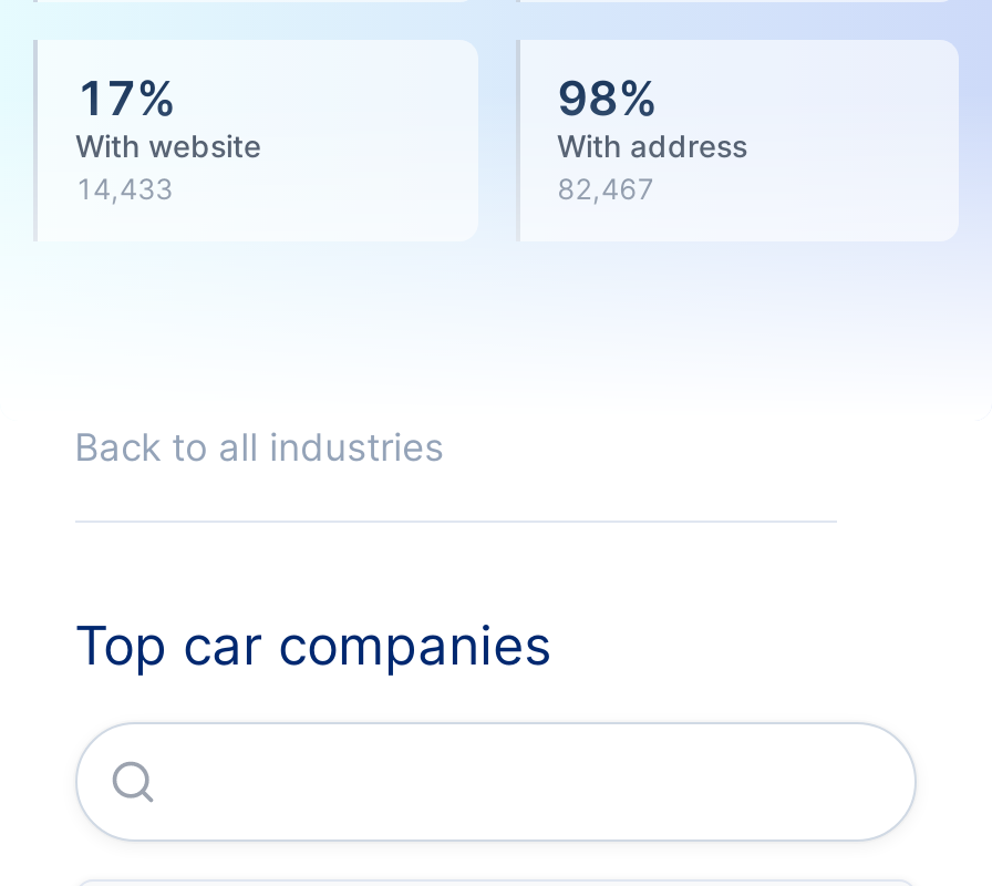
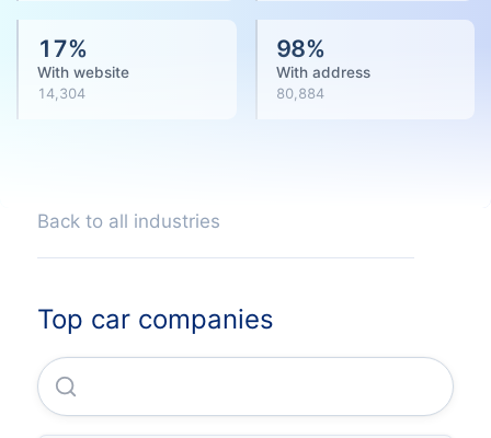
[75,173,173,206] 14,433 -> [37,85,85,102] 14,304
[557,173,654,206] 82,467 -> [276,85,324,102] 80,884

